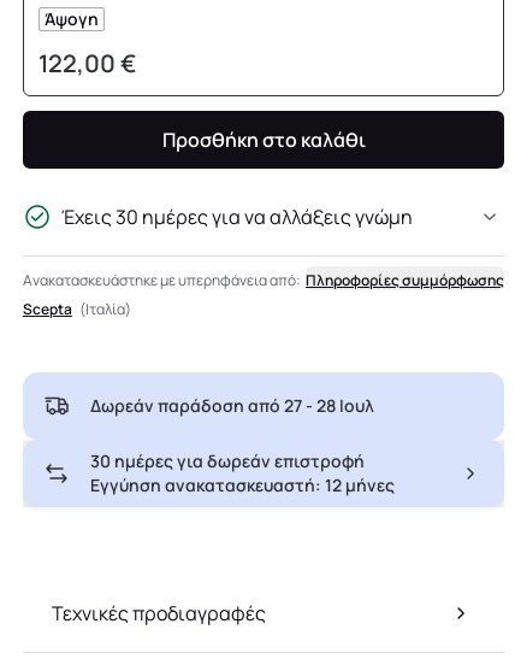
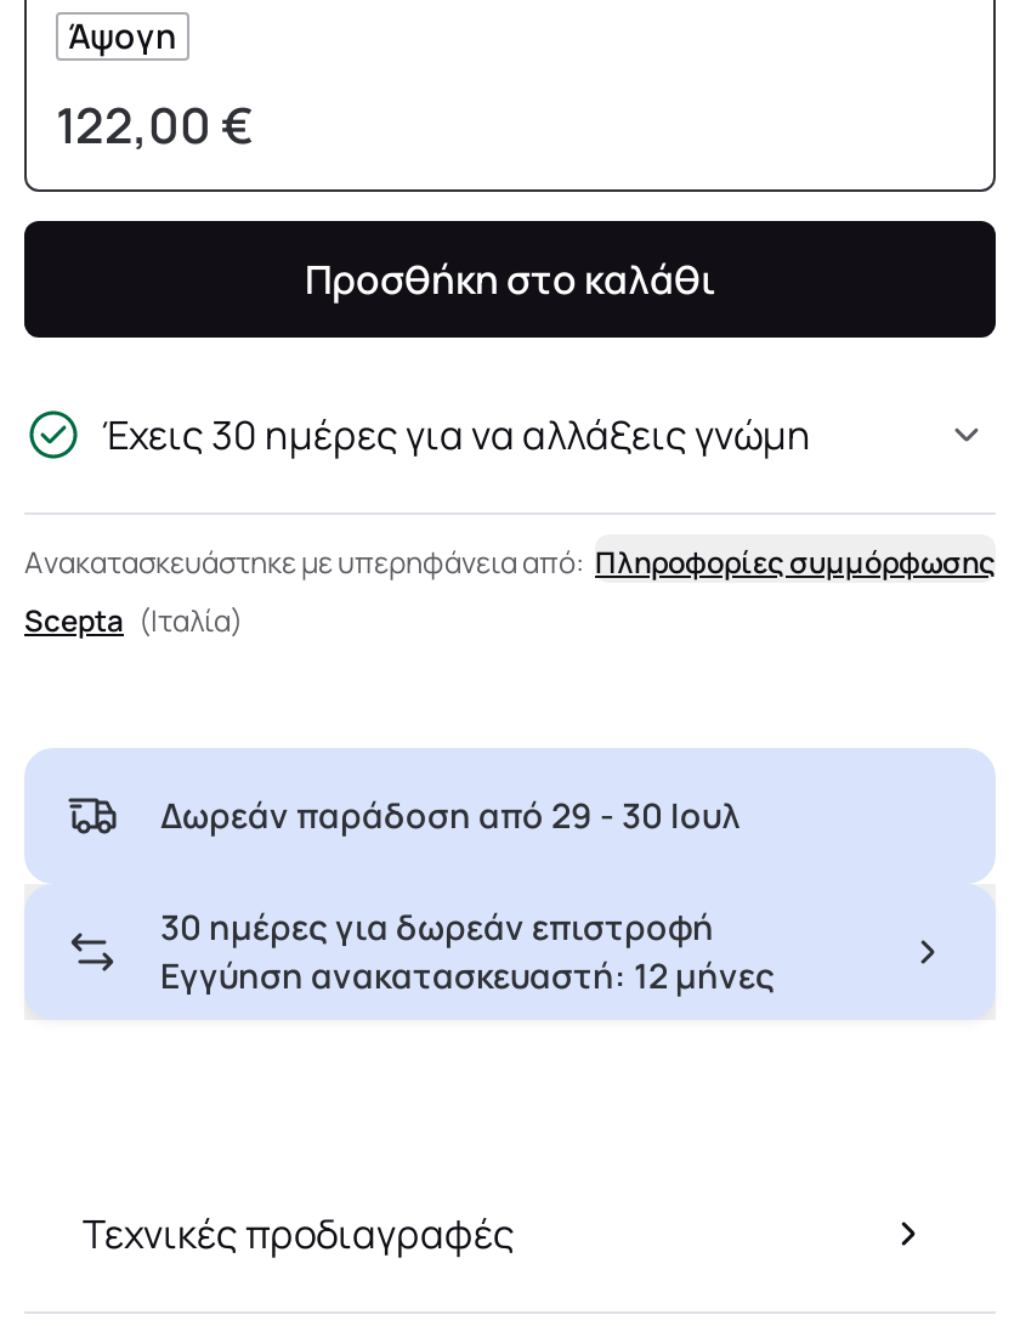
[90,394,374,417] Δωρεάν παράδοση από 27 - 28 Ιουλ -> [160,793,741,839] Δωρεάν παράδοση από 29 - 30 Ιουλ

